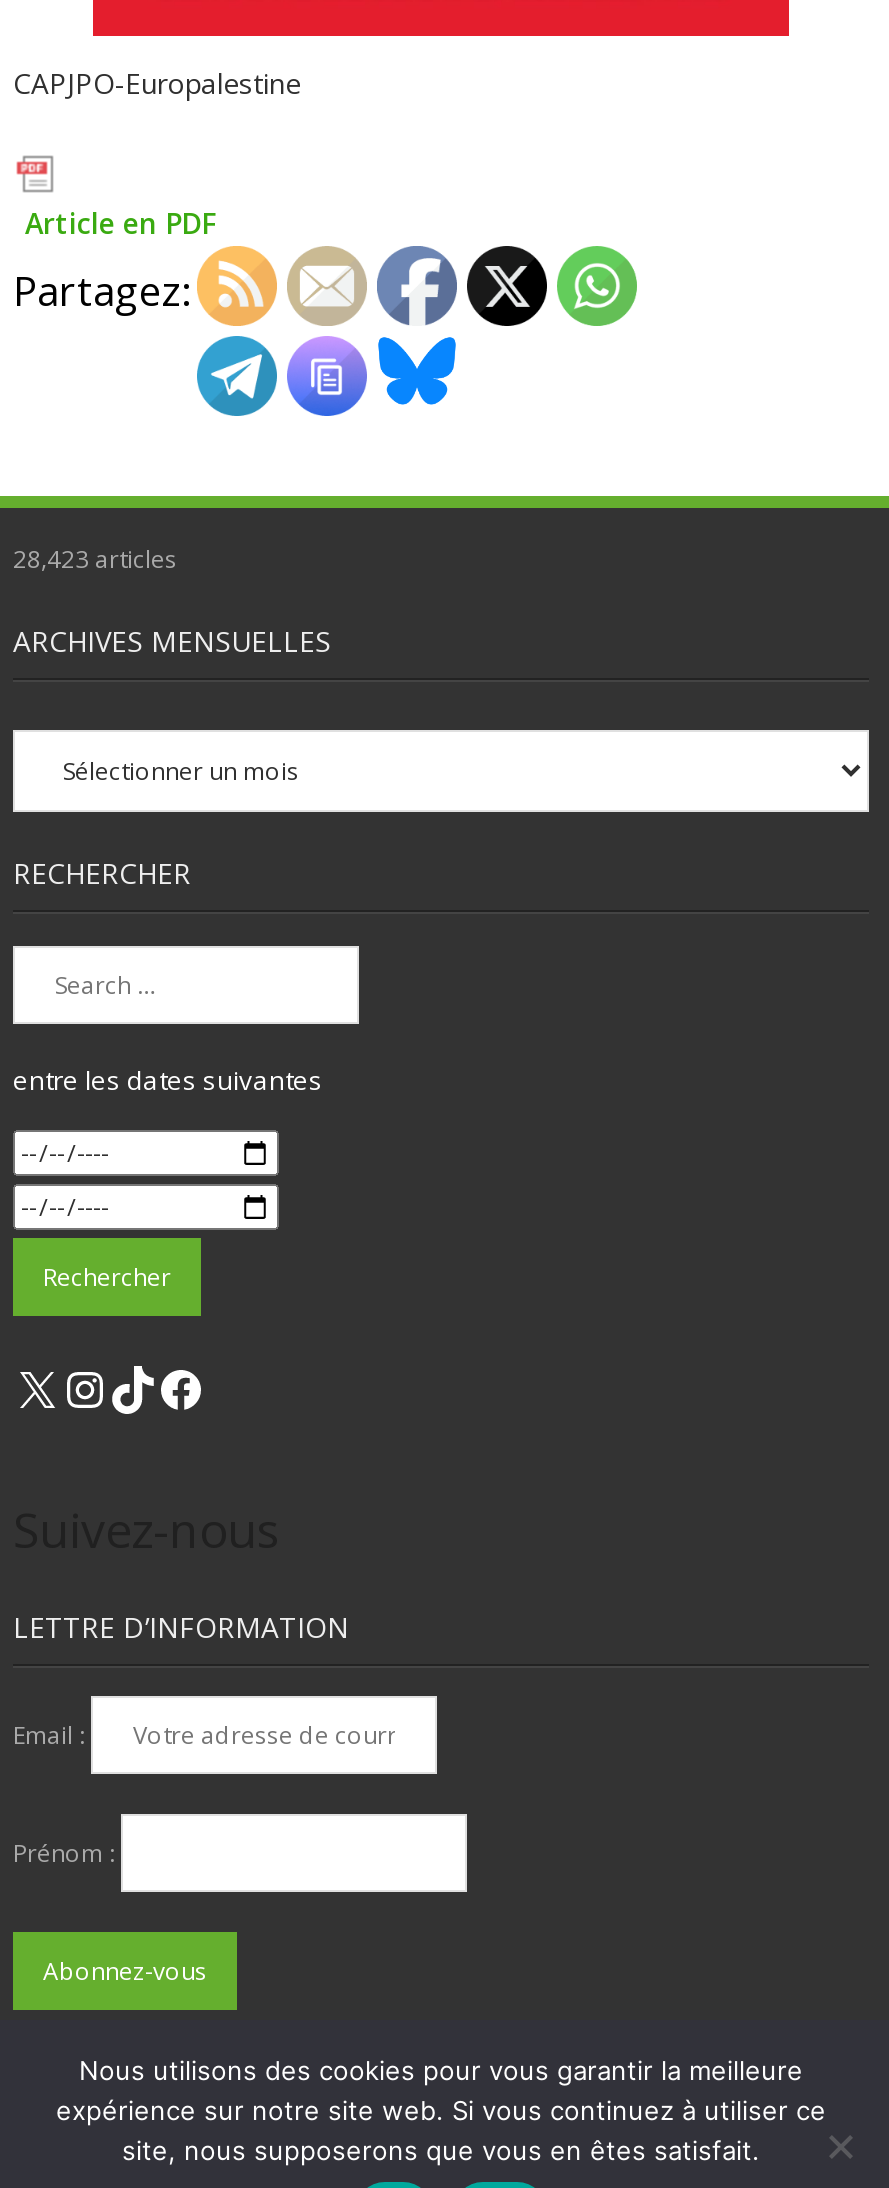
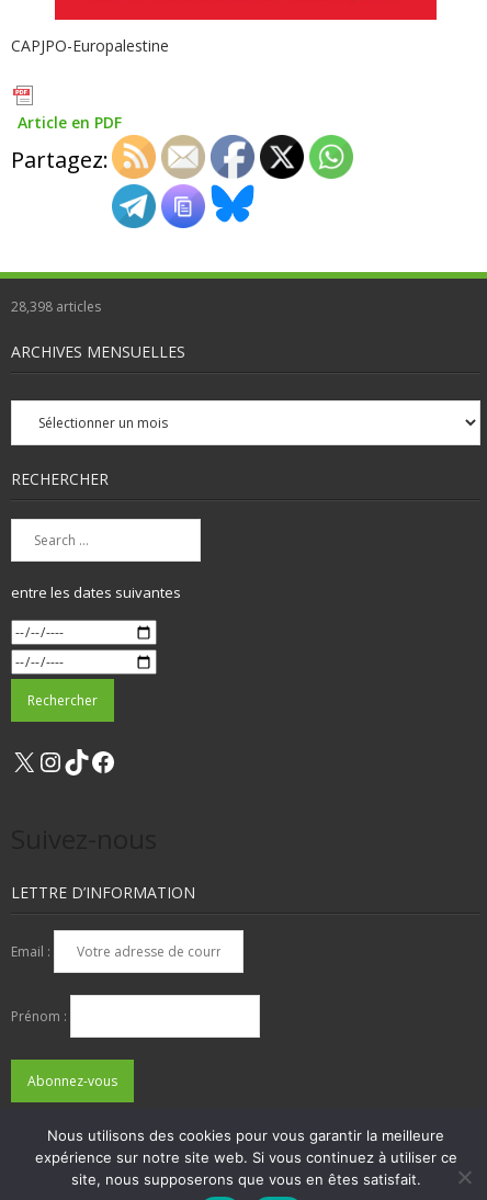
[13,542,177,576] 28,423 articles -> [11,297,101,316] 28,398 articles

